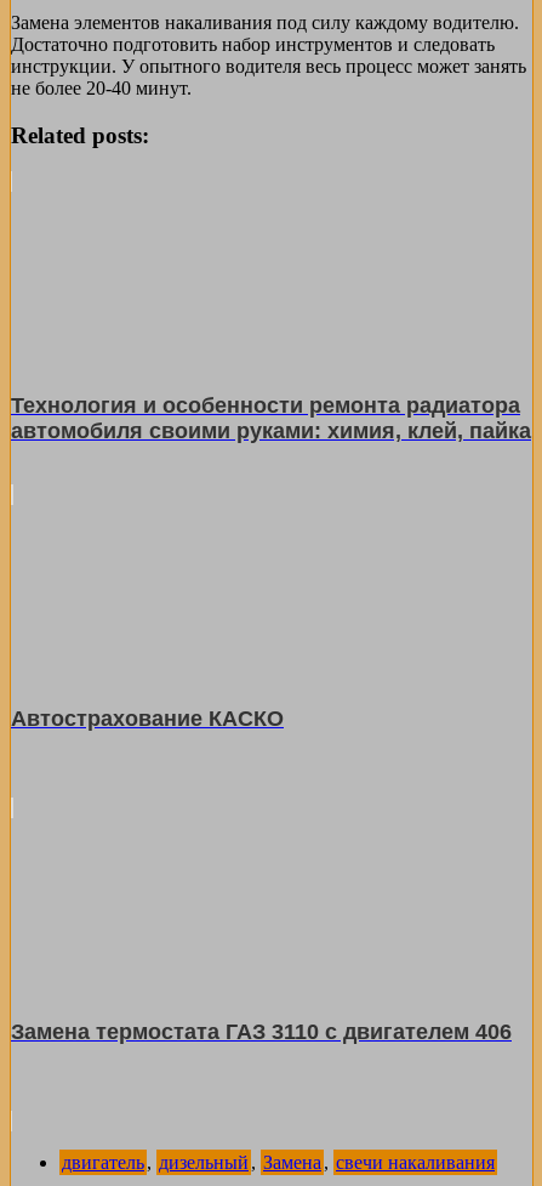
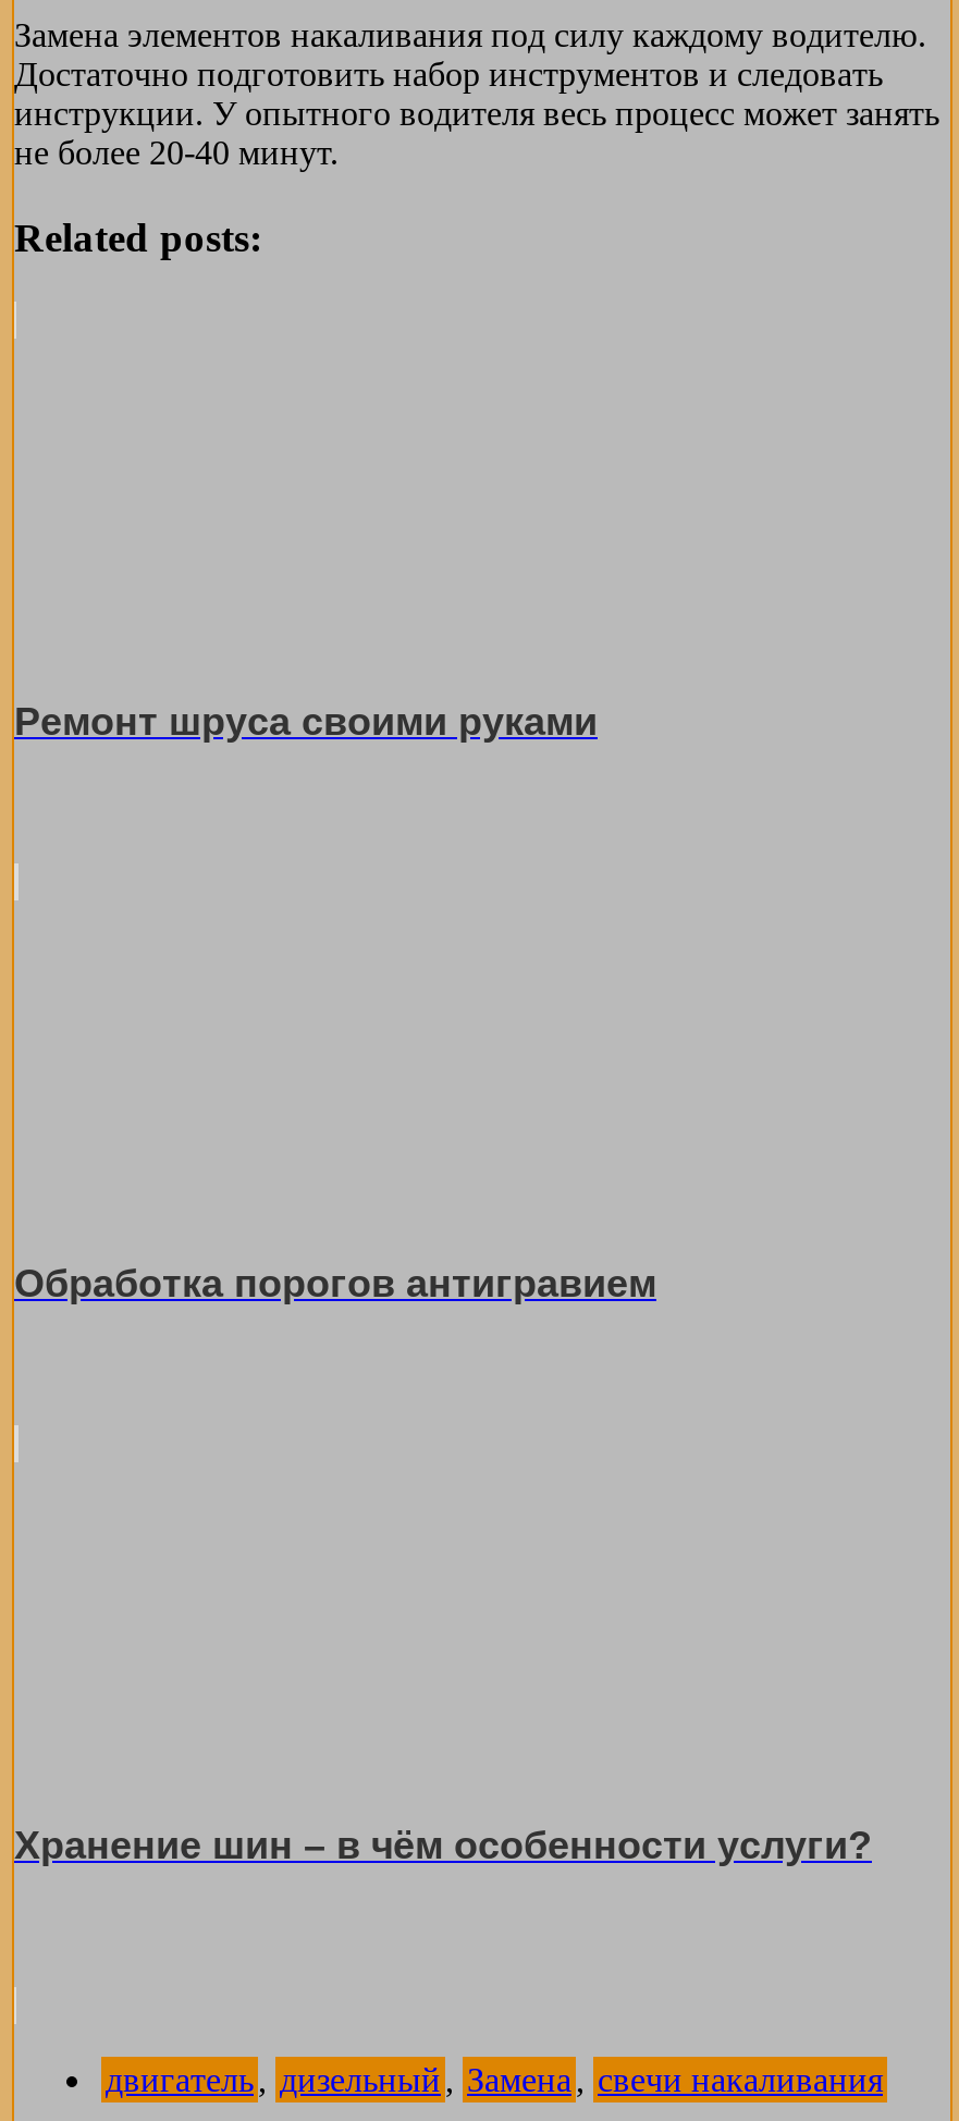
[11,394,531,443] Технология и особенности ремонта радиатора | автомобиля своими руками: химия, клей, пайка -> [14,701,598,744] Ремонт шруса своими руками
[11,707,284,731] Автострахование КАСКО -> [14,1262,656,1306] Обработка порогов антигравием
[11,1020,512,1044] Замена термостата ГАЗ 3110 с двигателем 406 -> [14,1824,872,1868] Хранение шин – в чём особенности услуги?

